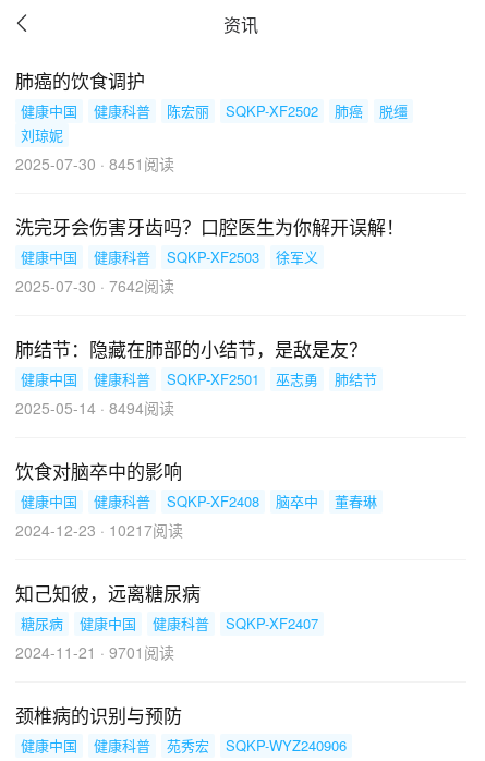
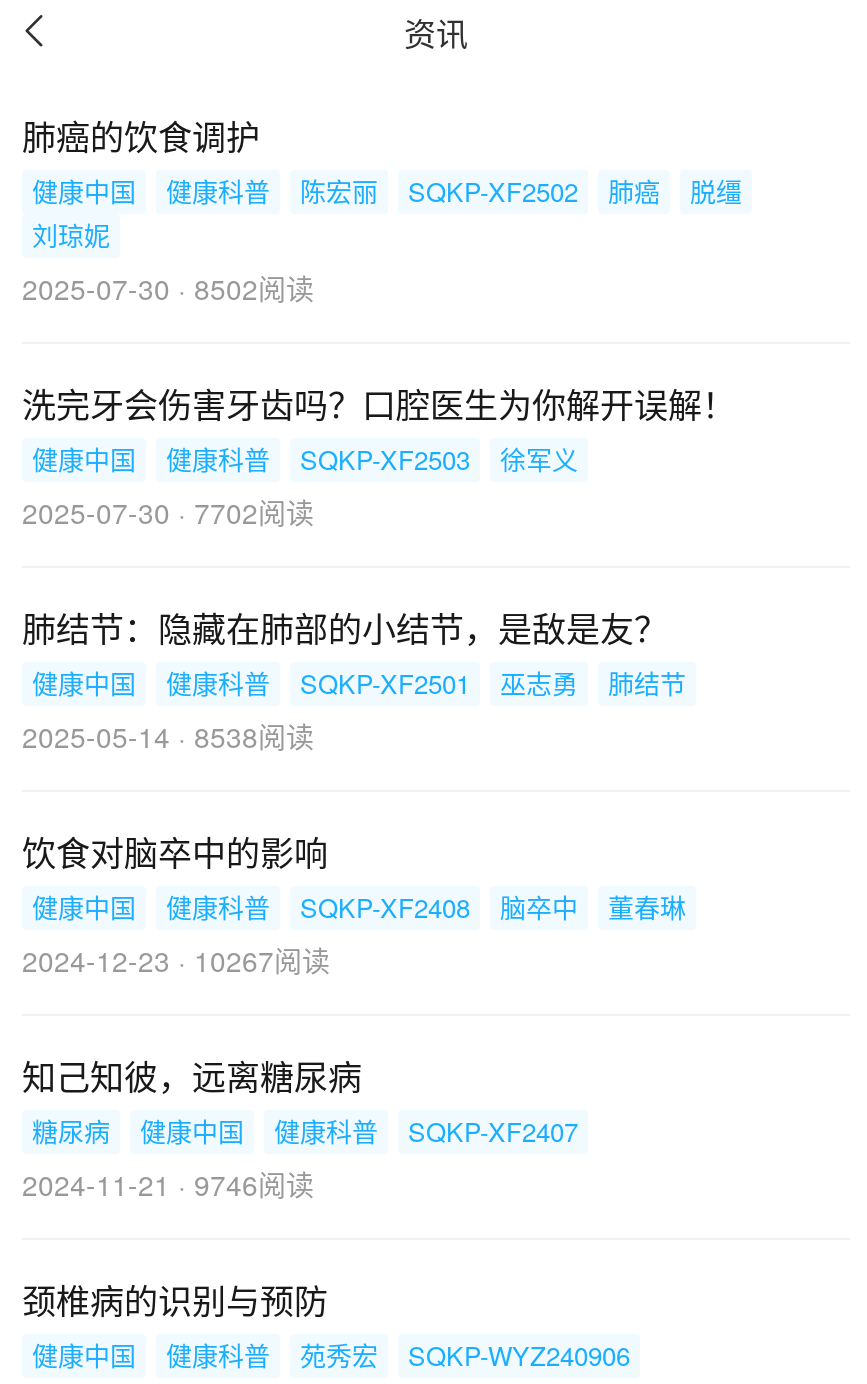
[15,153,174,174] 2025-07-30 · 8451阅读 -> [22,268,314,308] 2025-07-30 · 8502阅读
[15,275,174,297] 2025-07-30 · 7642阅读 -> [22,492,314,532] 2025-07-30 · 7702阅读
[15,397,174,419] 2025-05-14 · 8494阅读 -> [22,716,314,756] 2025-05-14 · 8538阅读
[15,519,183,541] 2024-12-23 · 10217阅读 -> [22,940,330,980] 2024-12-23 · 10267阅读
[15,641,174,663] 2024-11-21 · 9701阅读 -> [22,1164,314,1204] 2024-11-21 · 9746阅读

